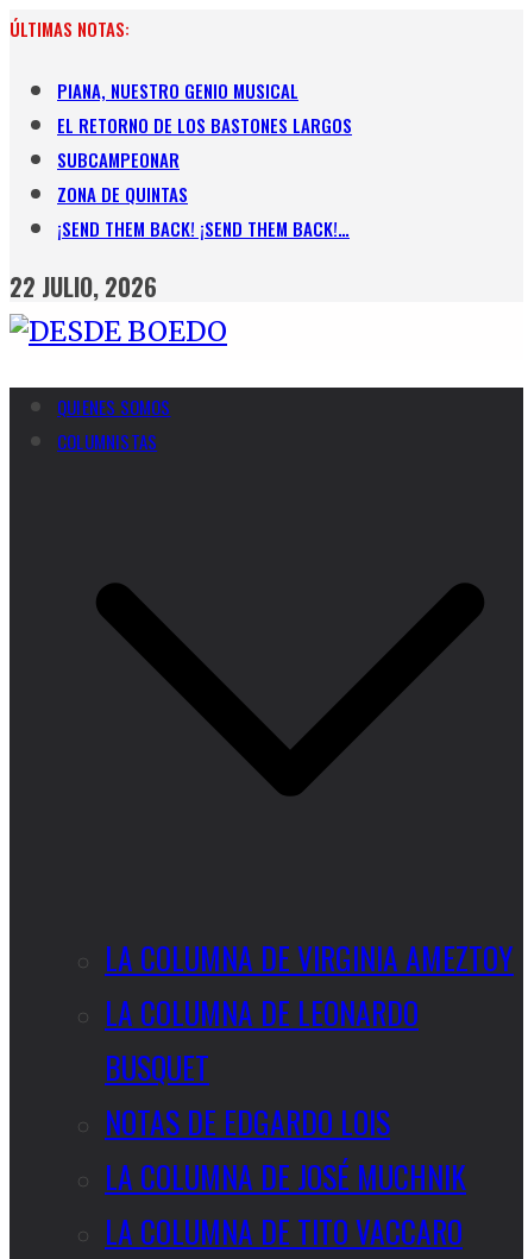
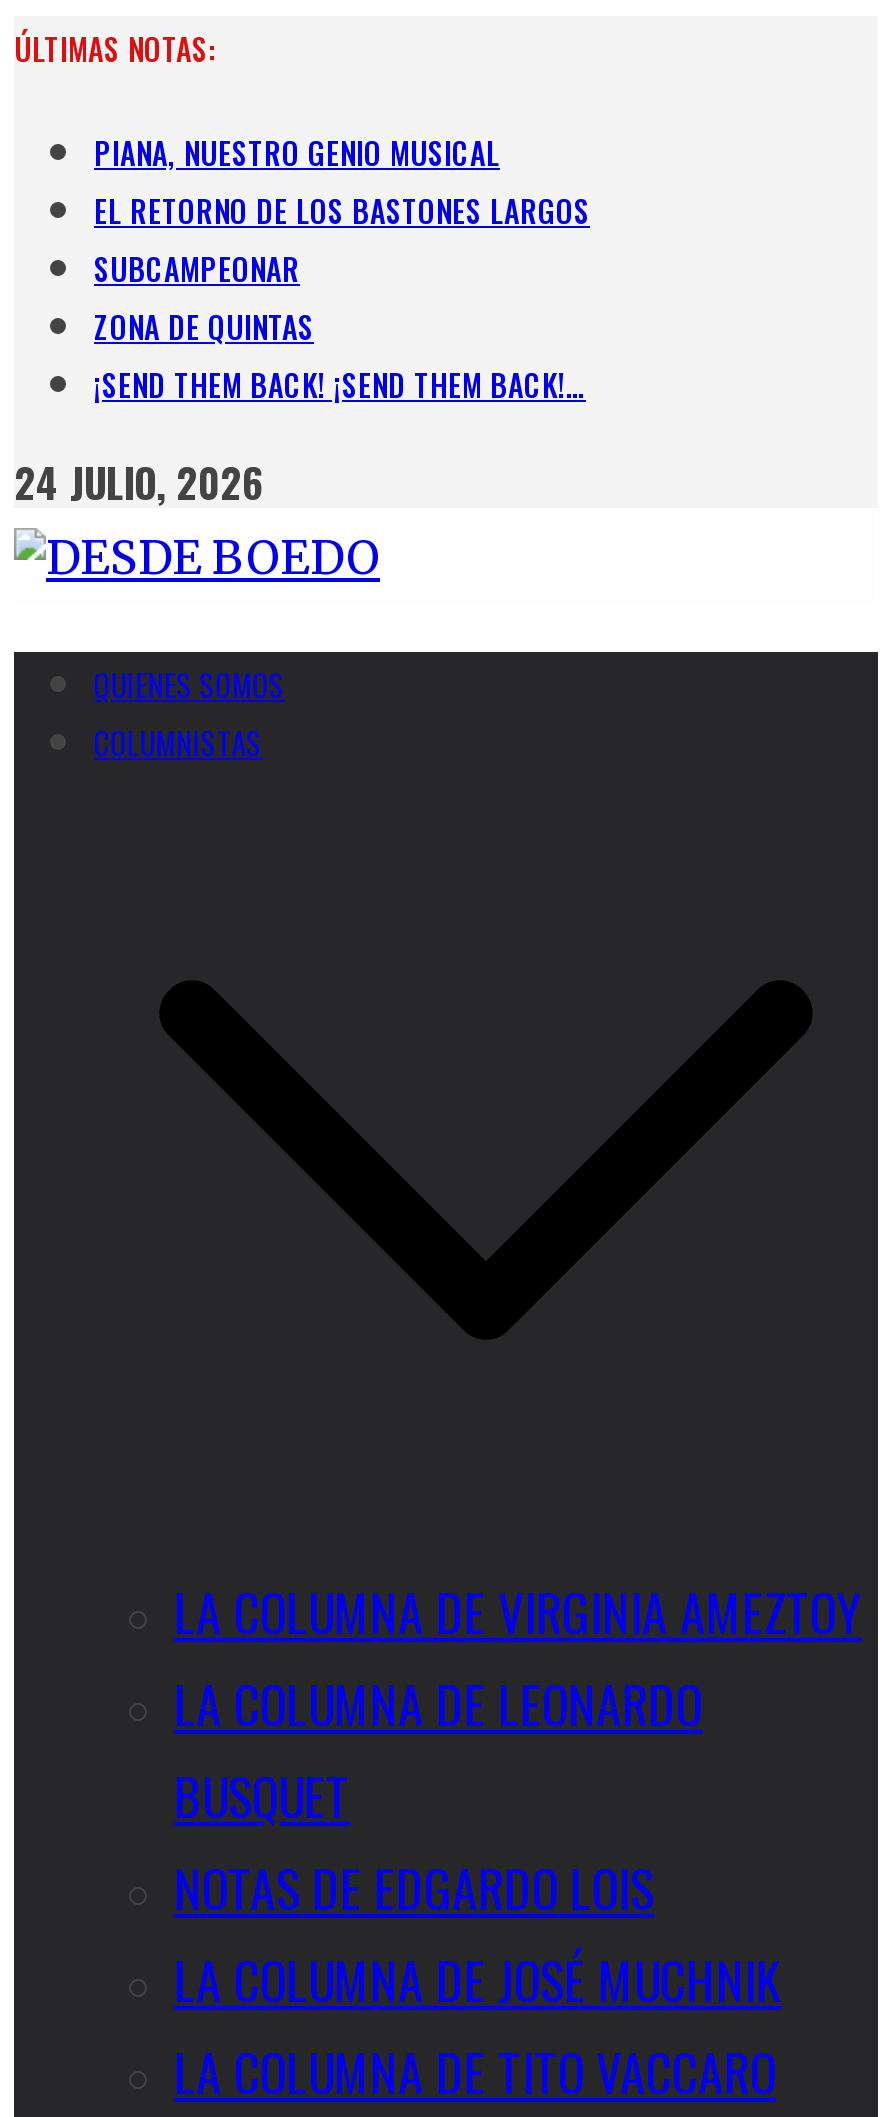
[10,269,157,304] 22 JULIO, 2026 -> [14,452,264,512] 24 JULIO, 2026

